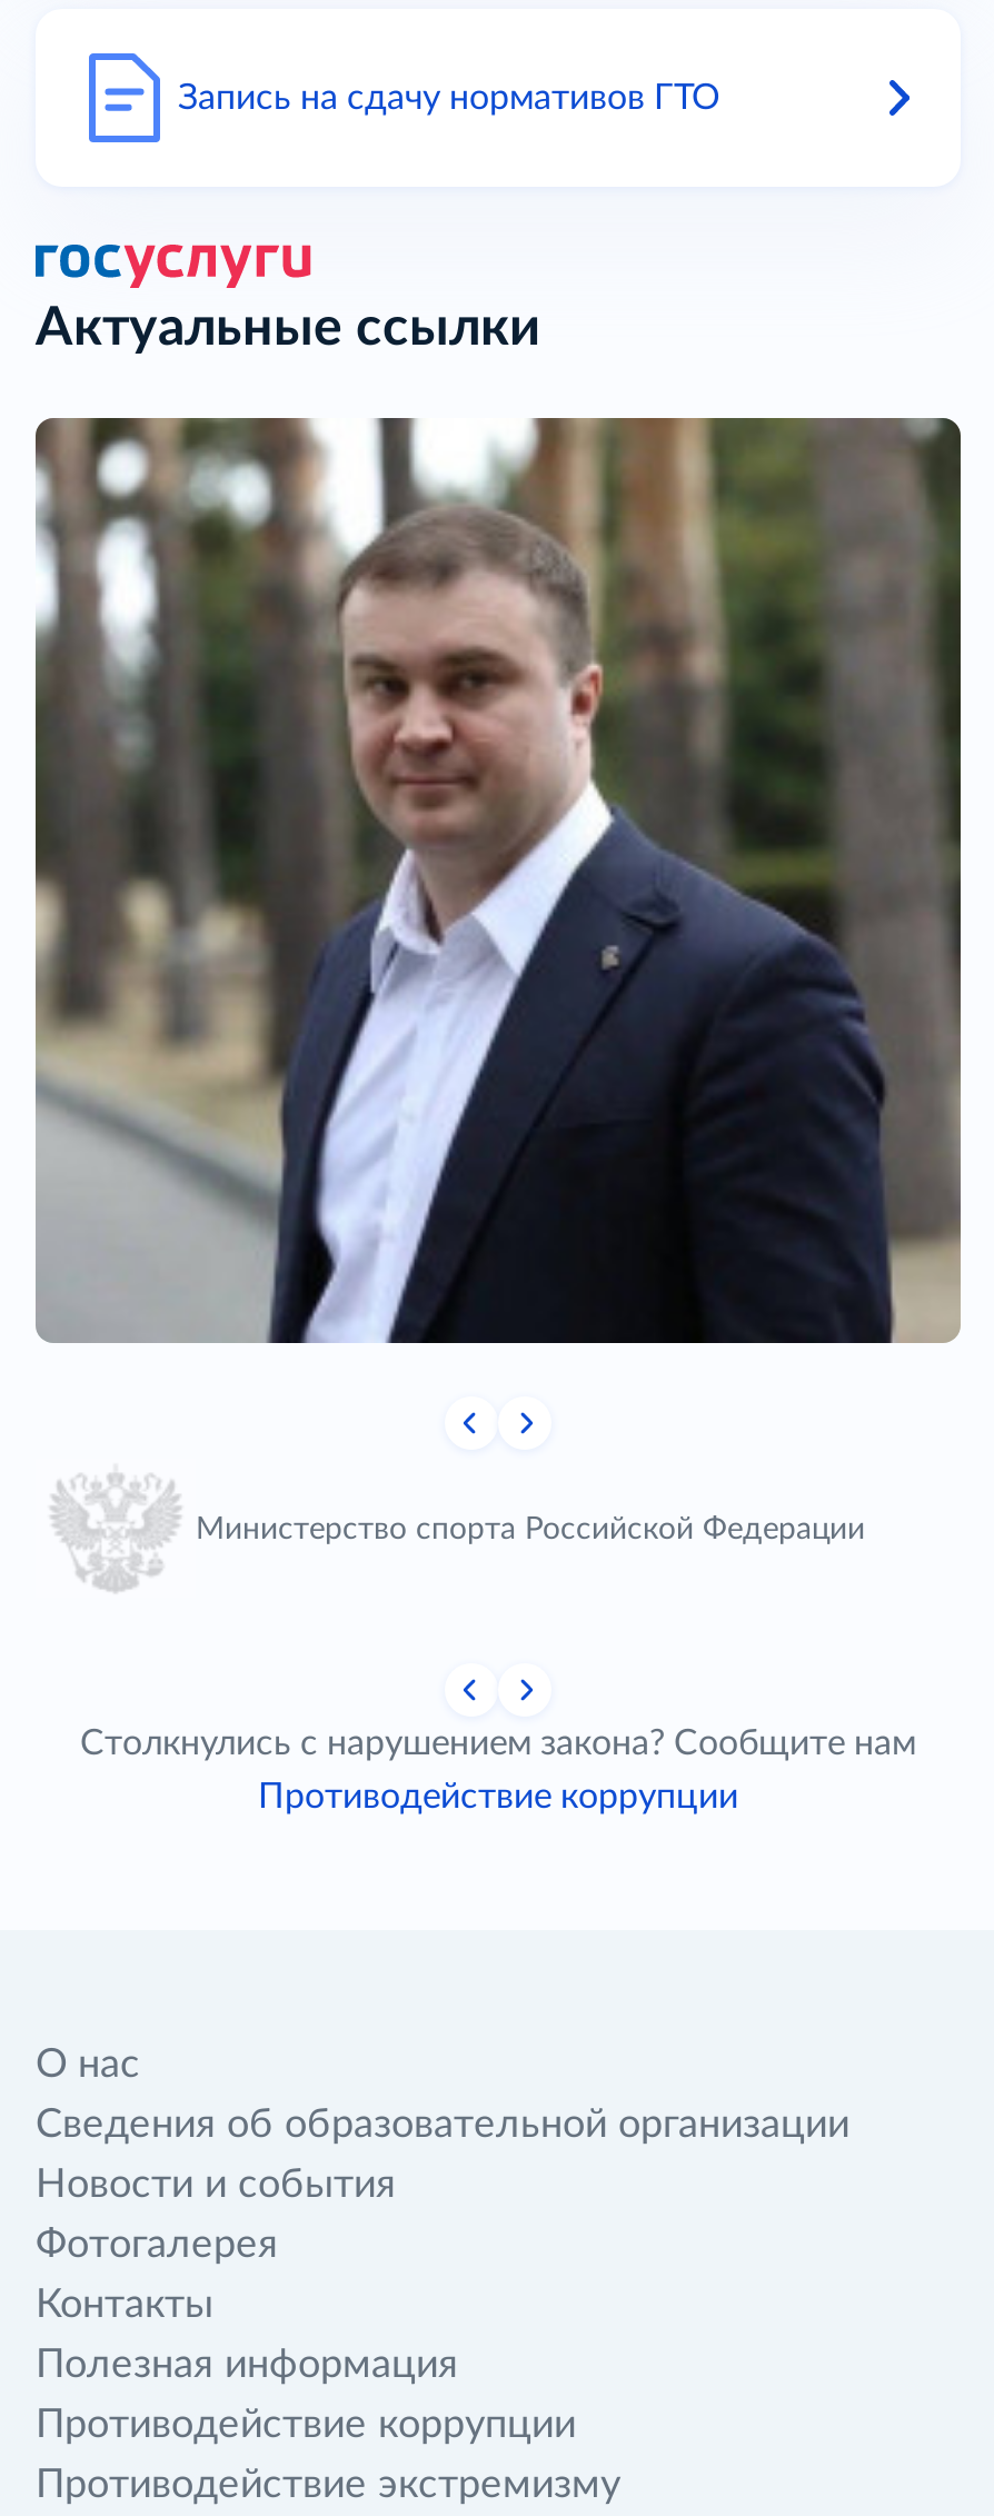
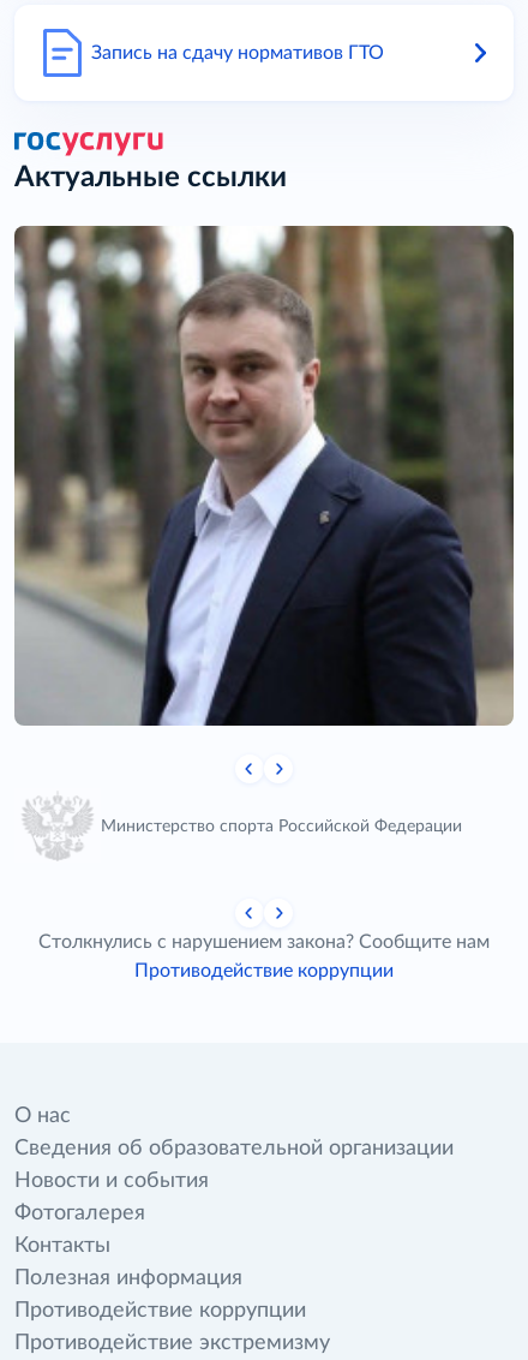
[196,1514,958,1545] Министерство просвещения Российской Федерации -> [101,818,462,835] Министерство спорта Российской Федерации

